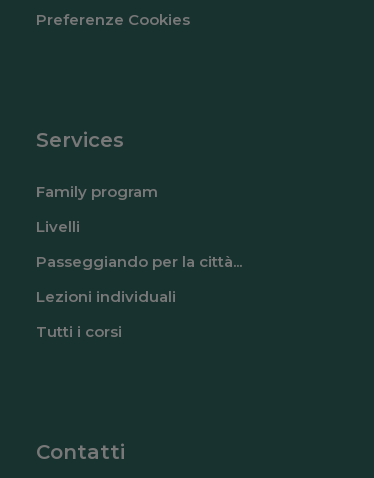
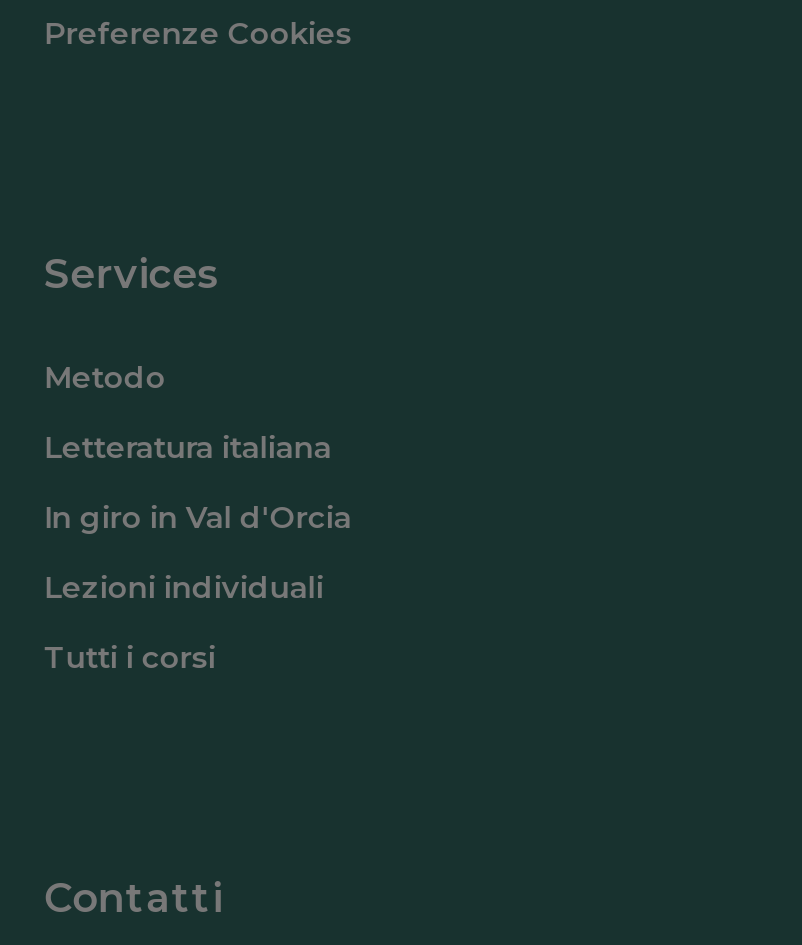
[36,182,158,201] Family program -> [44,357,166,395] Metodo
[36,217,80,236] Livelli -> [44,427,332,465] Letteratura italiana
[36,252,242,271] Passeggiando per la città... -> [44,497,352,535] In giro in Val d'Orcia

